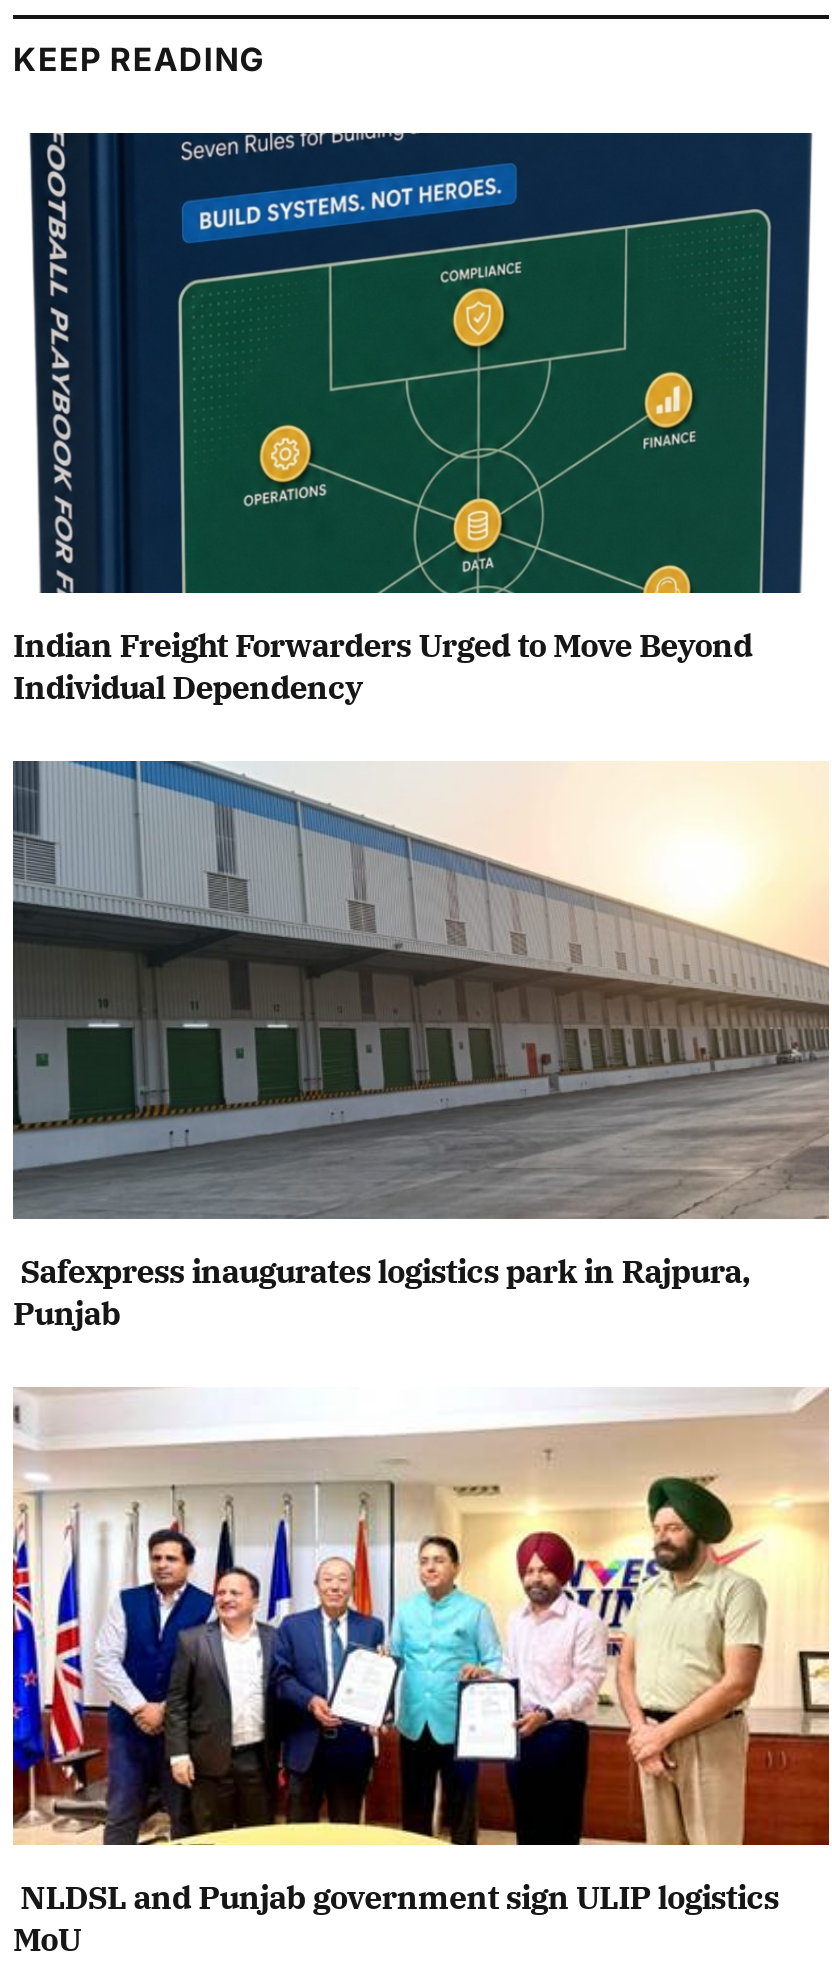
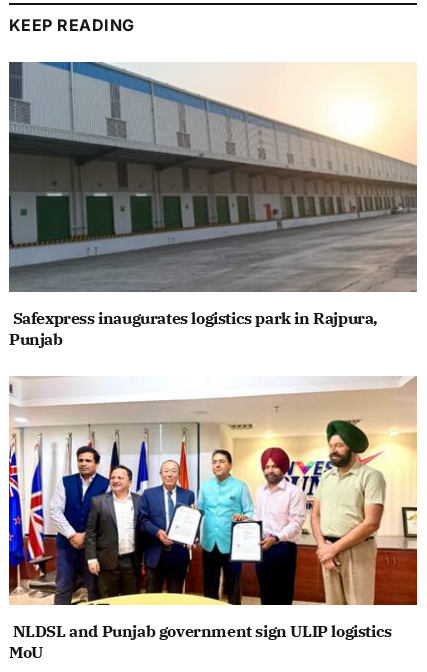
[13,131,813,706] [image] | Indian Freight Forwarders Urged to Move Beyond | Individual Dependency -> none

